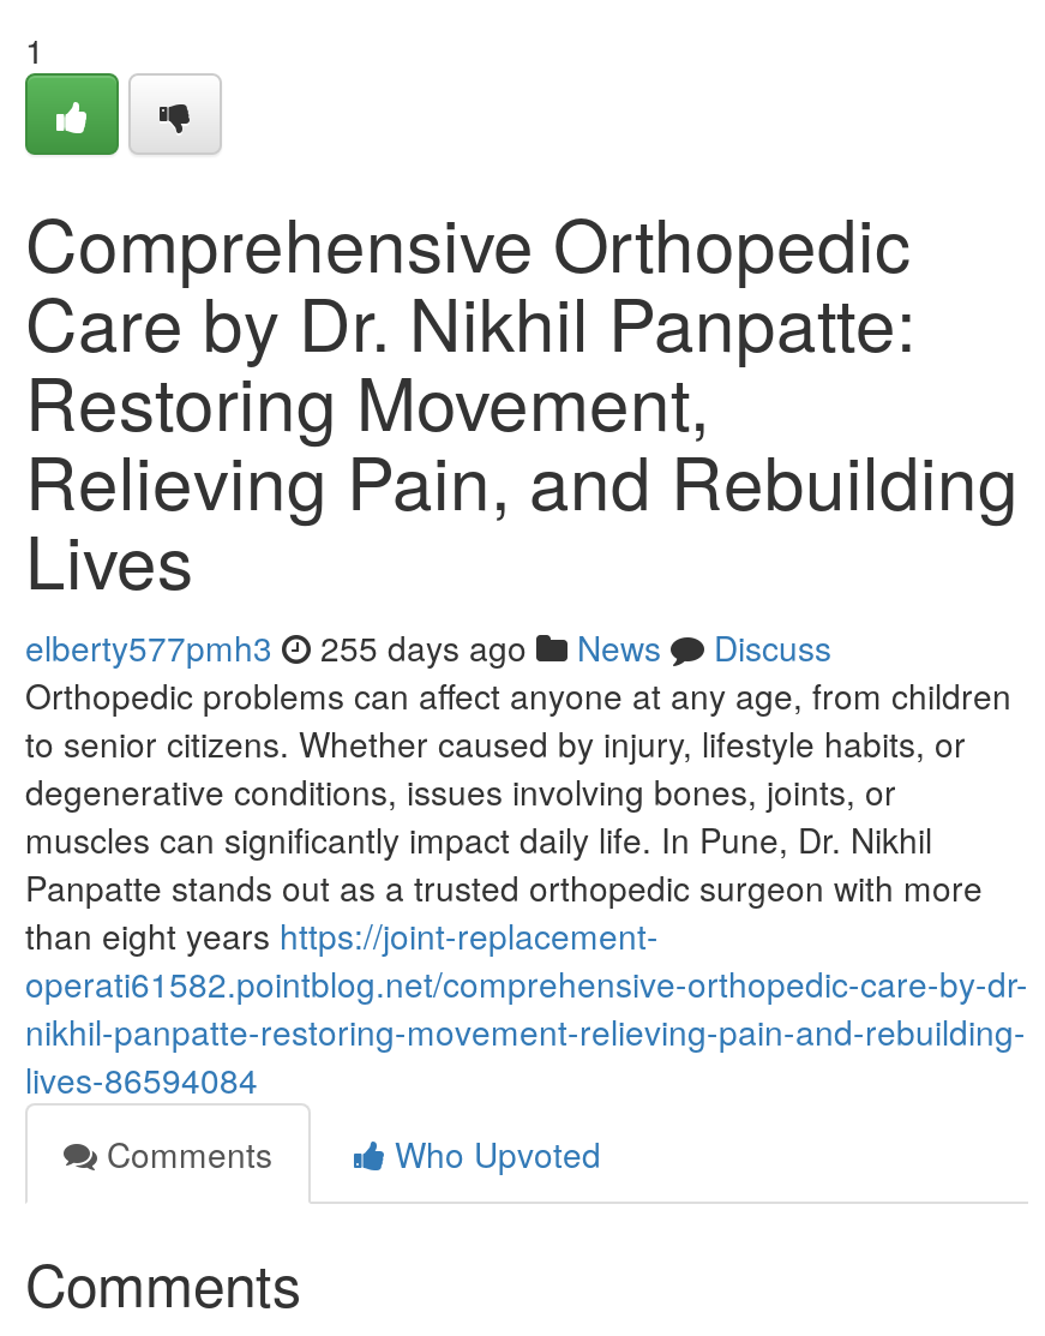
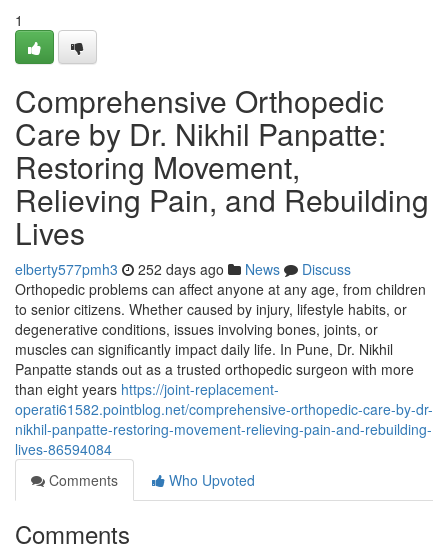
[25,623,831,671] elberty577pmh3 255 days ago News Discuss -> [15,259,351,279] elberty577pmh3 252 days ago News Discuss

